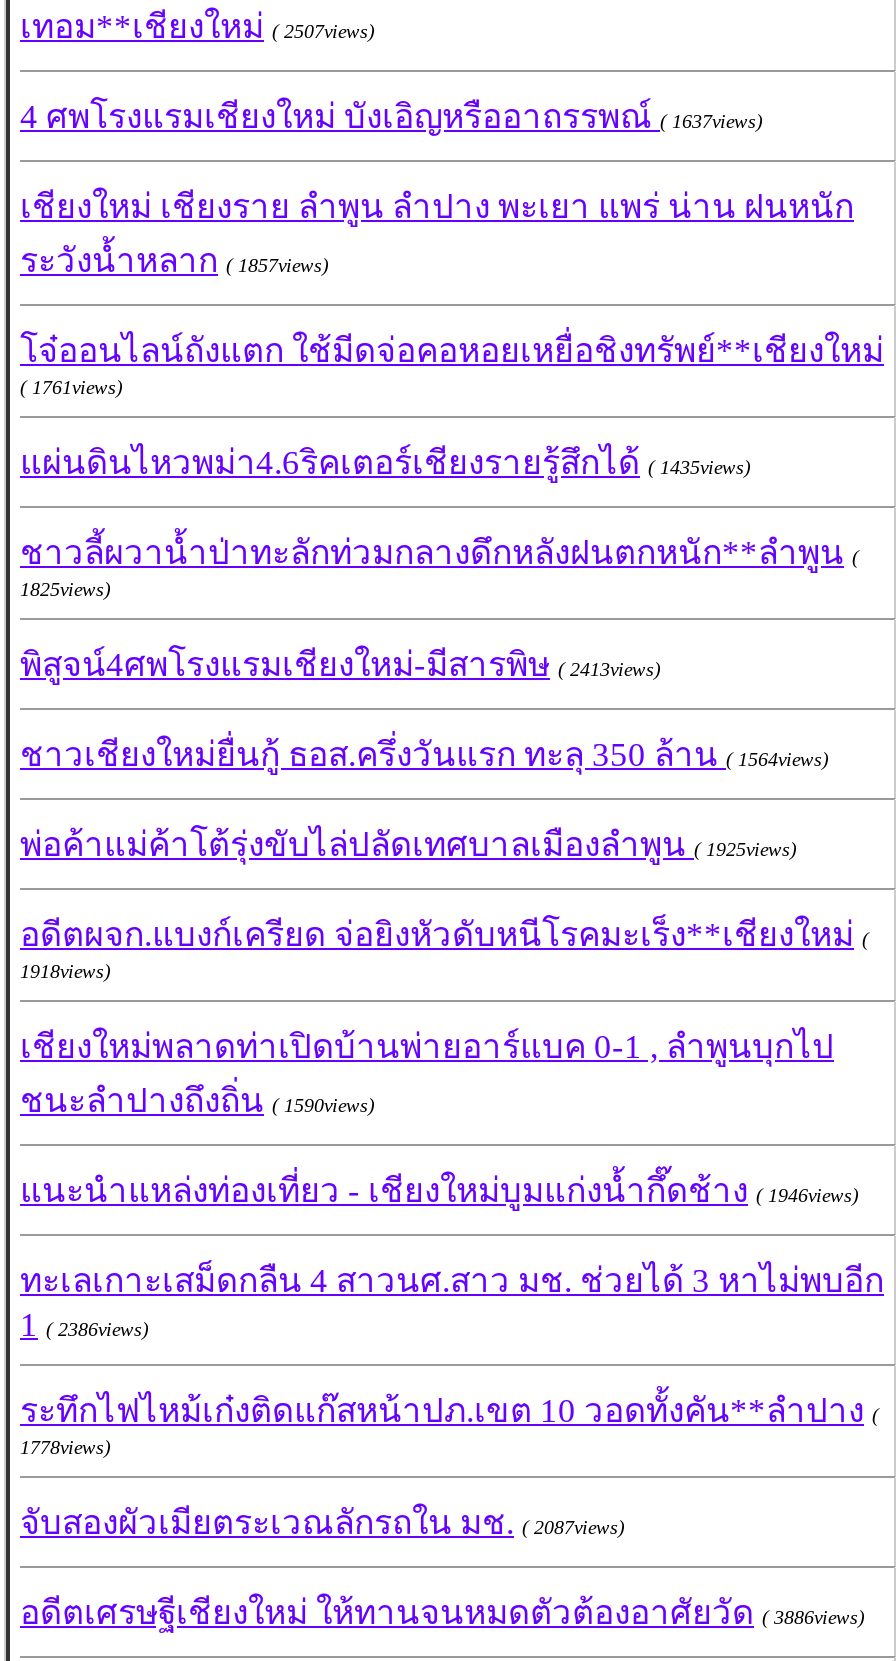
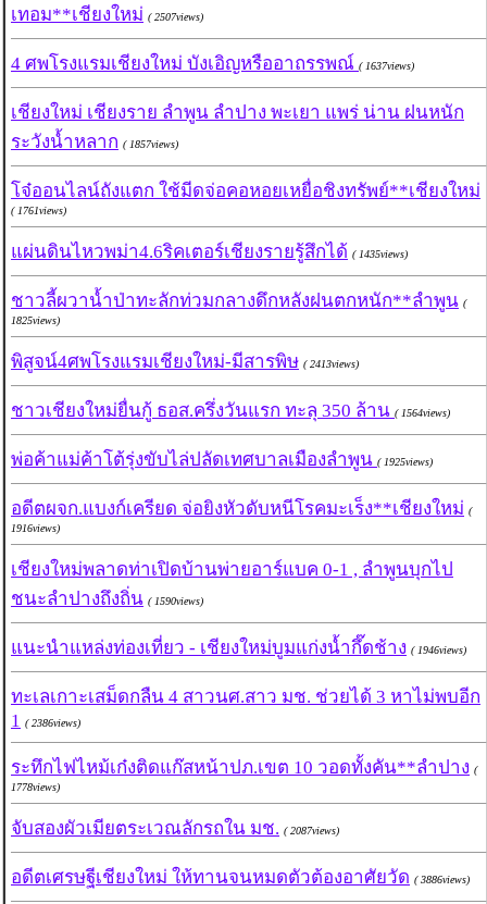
[20,960,110,982] 1918views) -> [11,522,60,534] 1916views)

